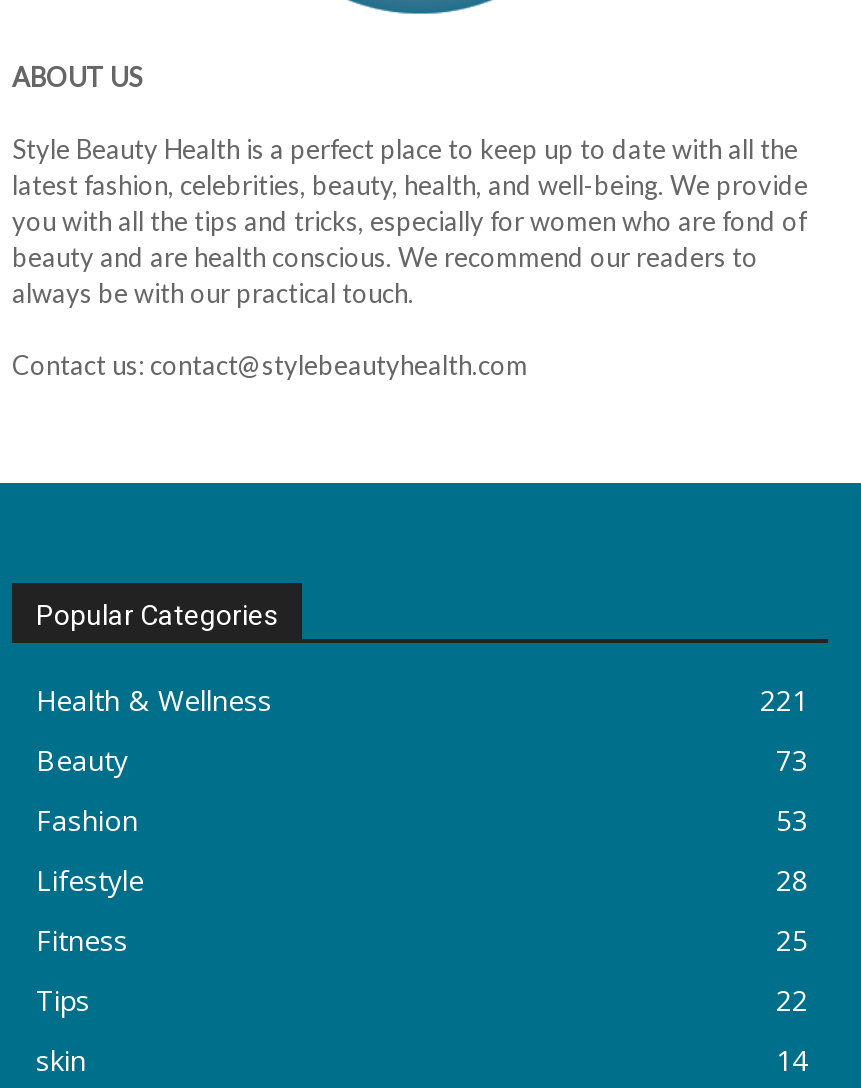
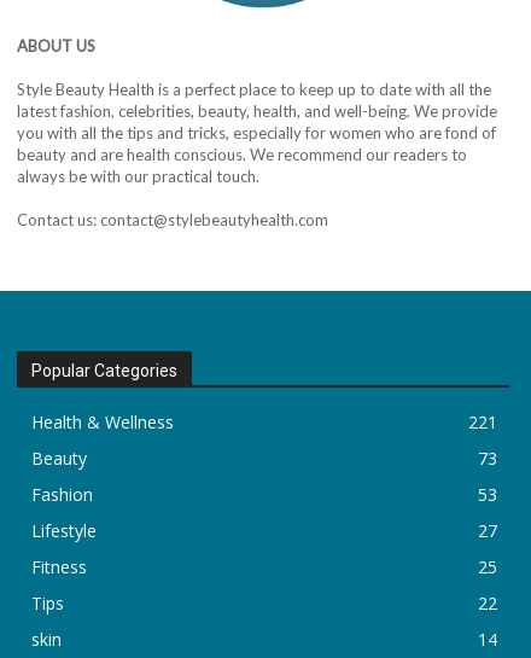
[776,860,808,898] 28 -> [478,519,497,542] 27

